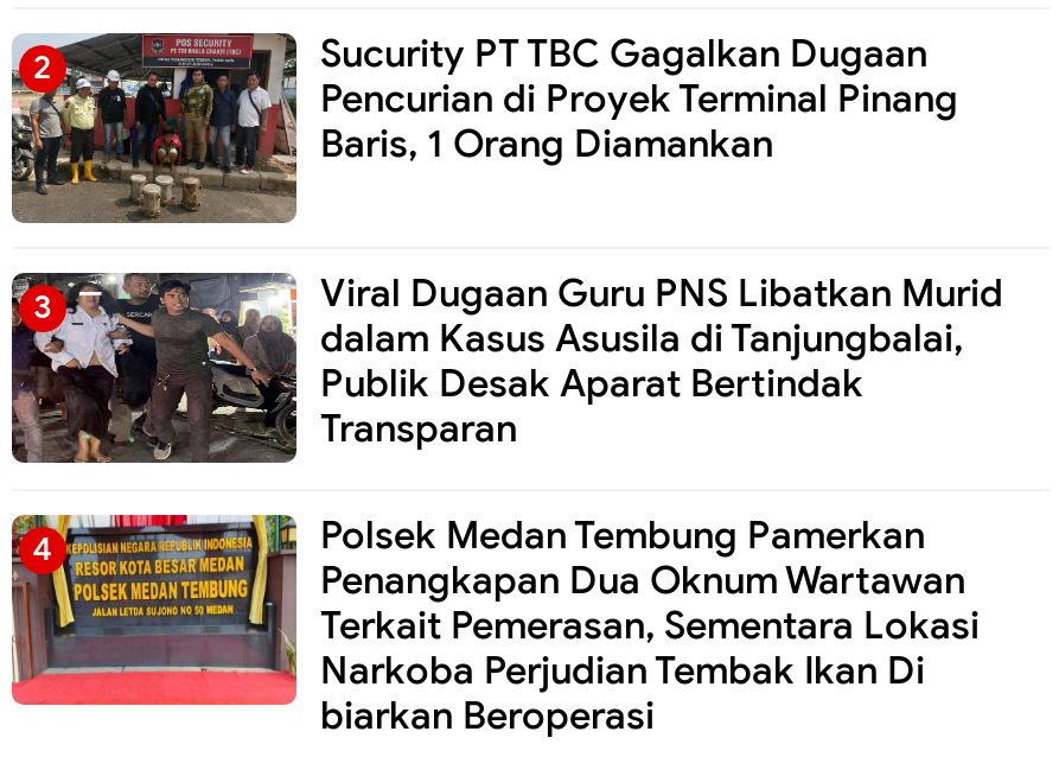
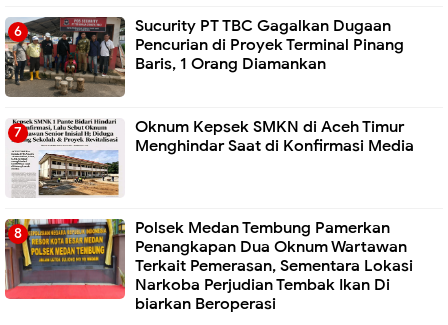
[9,269,1003,464] [image] | Viral Dugaan Guru PNS Libatkan Murid | dalam Kasus Asusila di Tanjungbalai, | Publik Desak Aparat Bertindak | Transparan -> [5,117,414,197] [image] | Oknum Kepsek SMKN di Aceh Timur | Menghindar Saat di Konfirmasi Media

